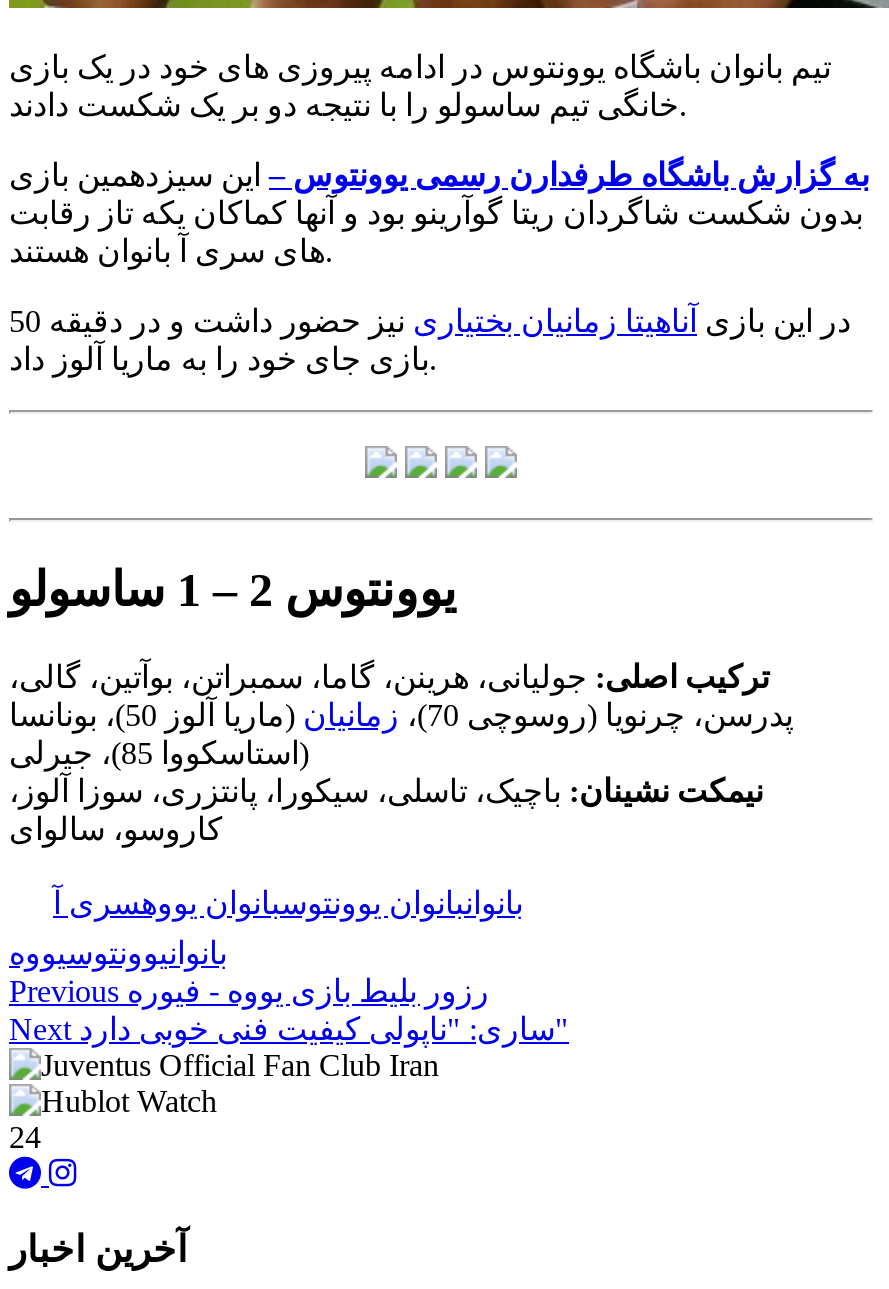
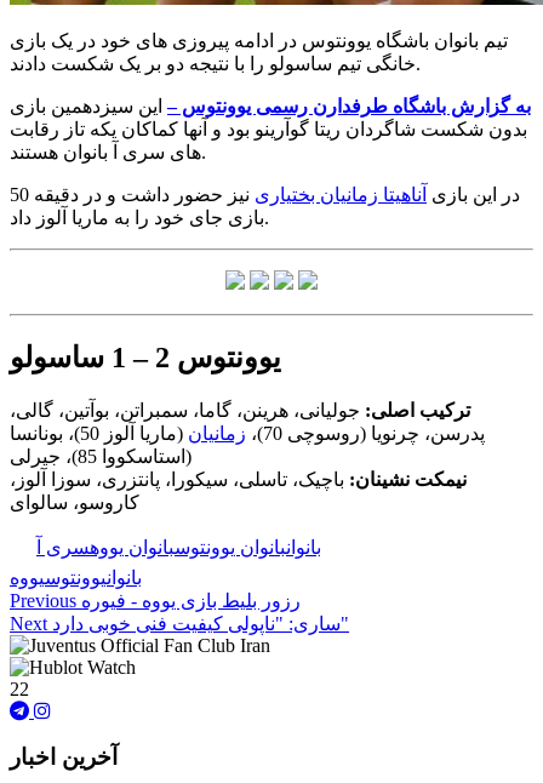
[9,1119,41,1153] 24 -> [10,678,29,699] 22

